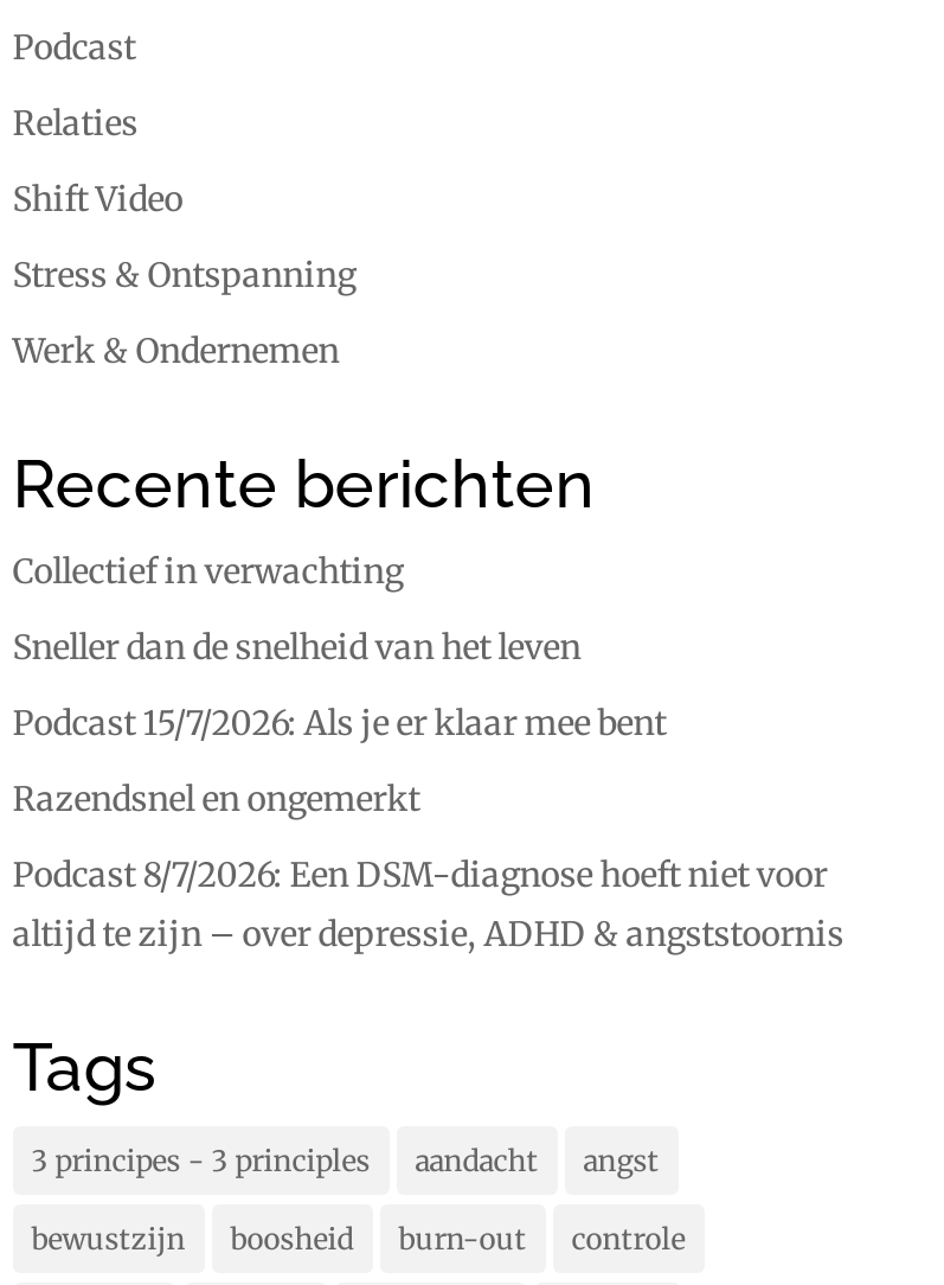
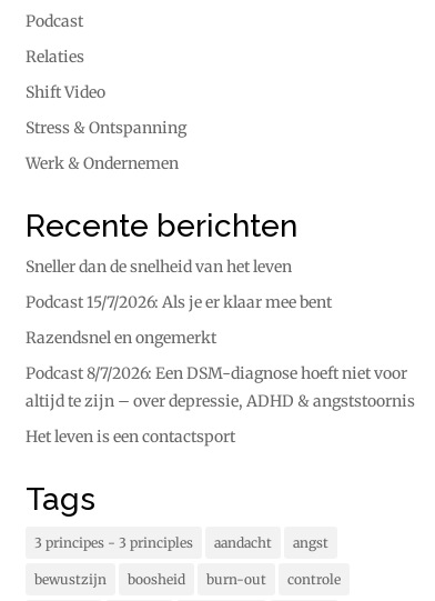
[13,549,403,592] Collectief in verwachting -> none
moved [13,625,844,954] -> [25,256,415,410]: Sneller dan de snelheid van het leven | Podcast 15/7/2026: Als je er klaar mee bent | Razendsnel en ongemerkt | Podcast 8/7/2026: Een DSM-diagnose hoeft niet voor | altijd te zijn – over depressie, ADHD & angststoornis
none -> [25,426,235,446] Het leven is een contactsport

